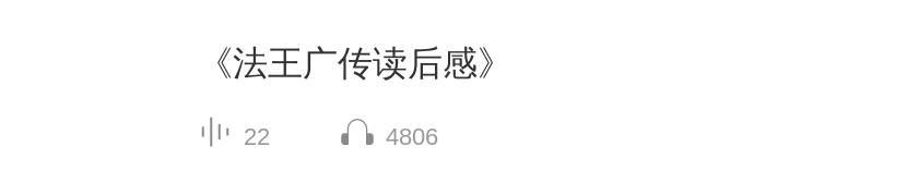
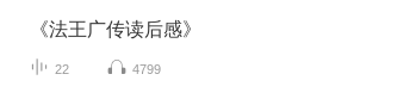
[386,123,438,149] 4806 -> [132,62,161,76] 4799

